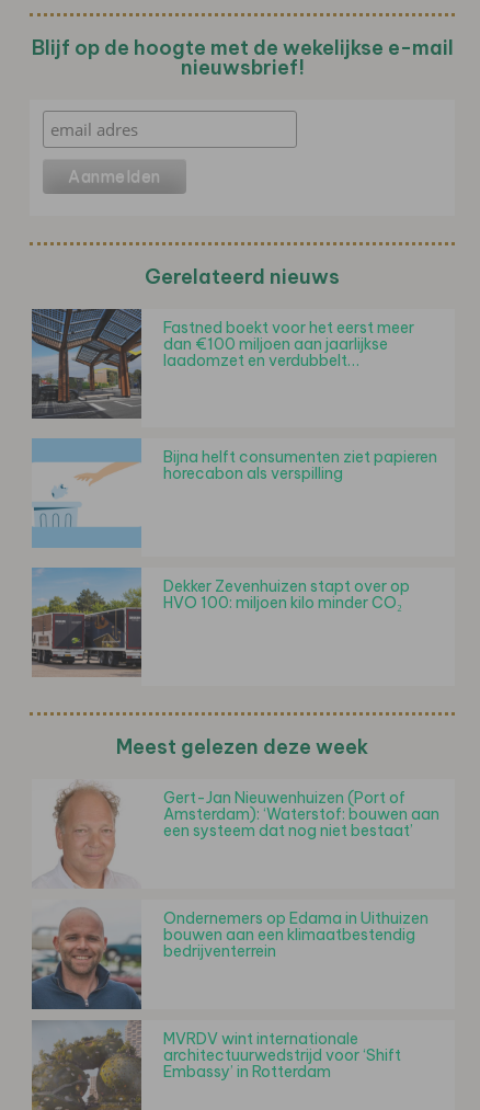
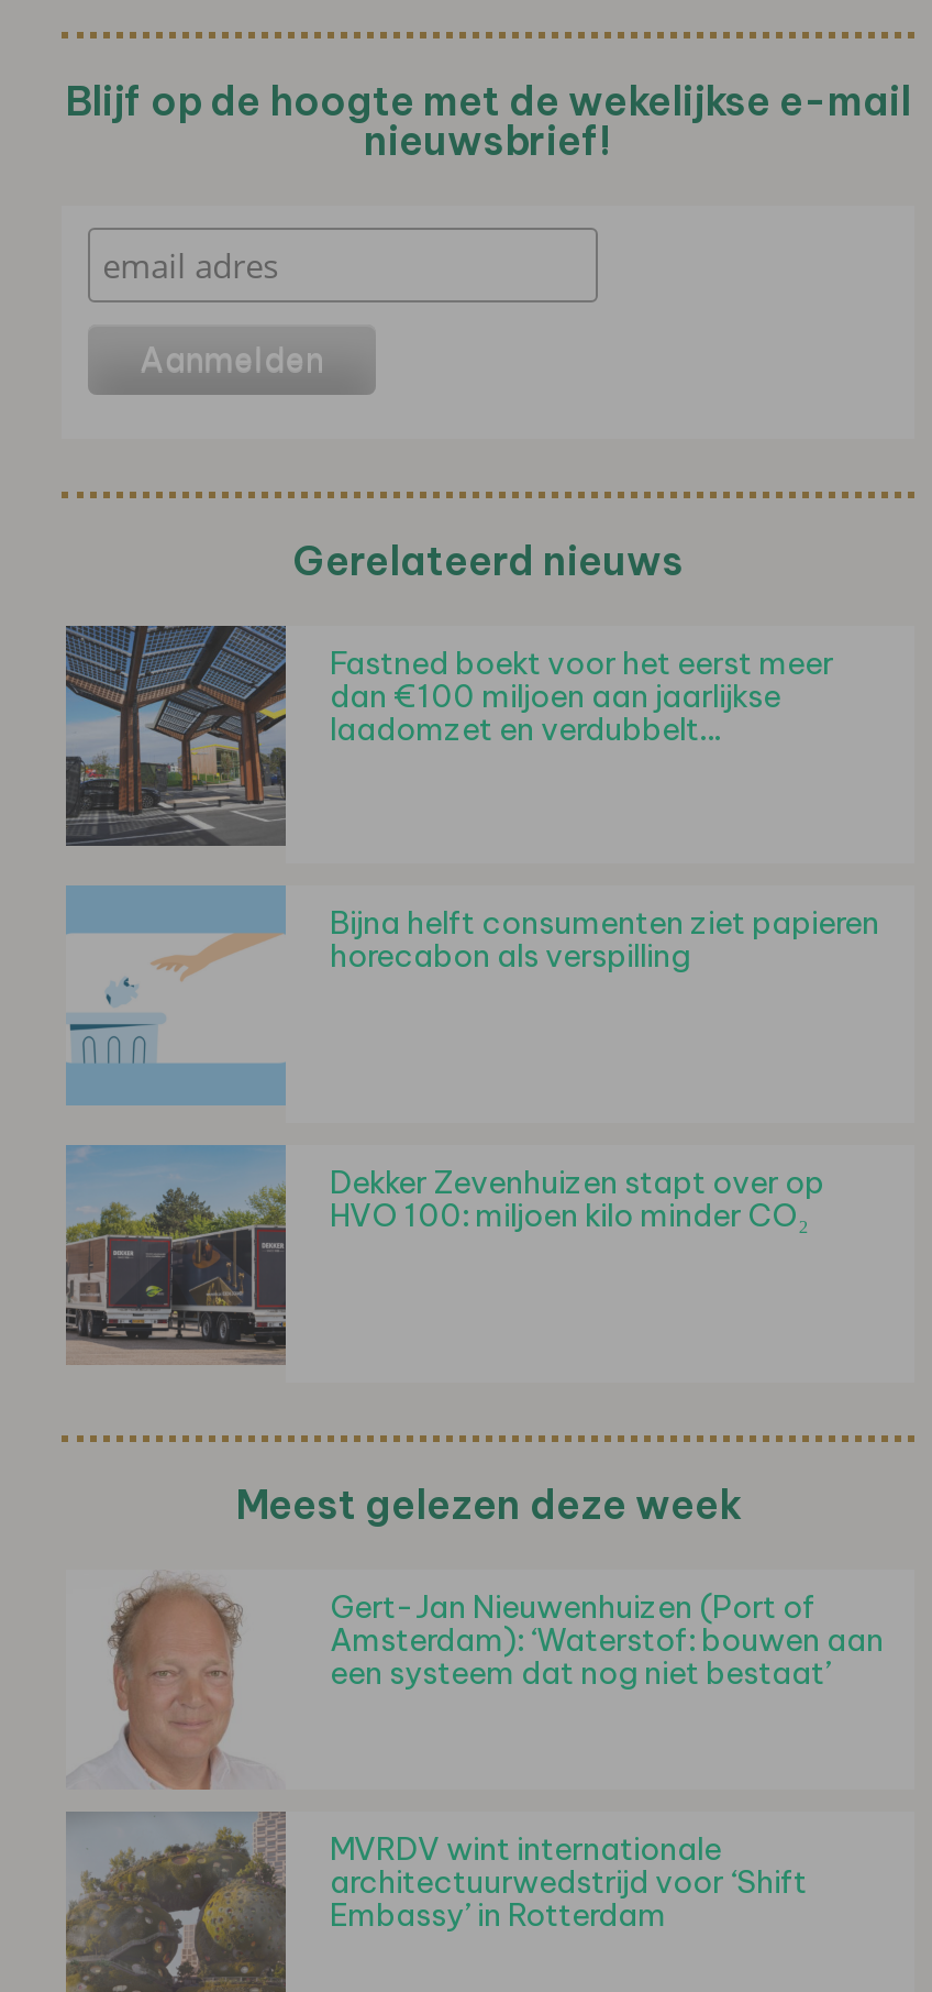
[31,903,428,1010] [image] | Ondernemers op Edama in Uithuizen | bouwen aan een klimaatbestendig | bedrijventerrein -> none

